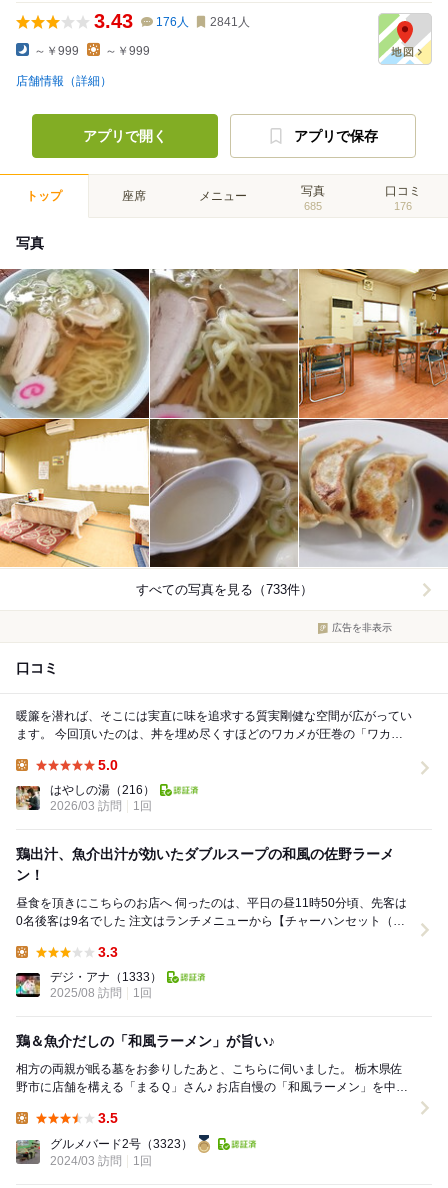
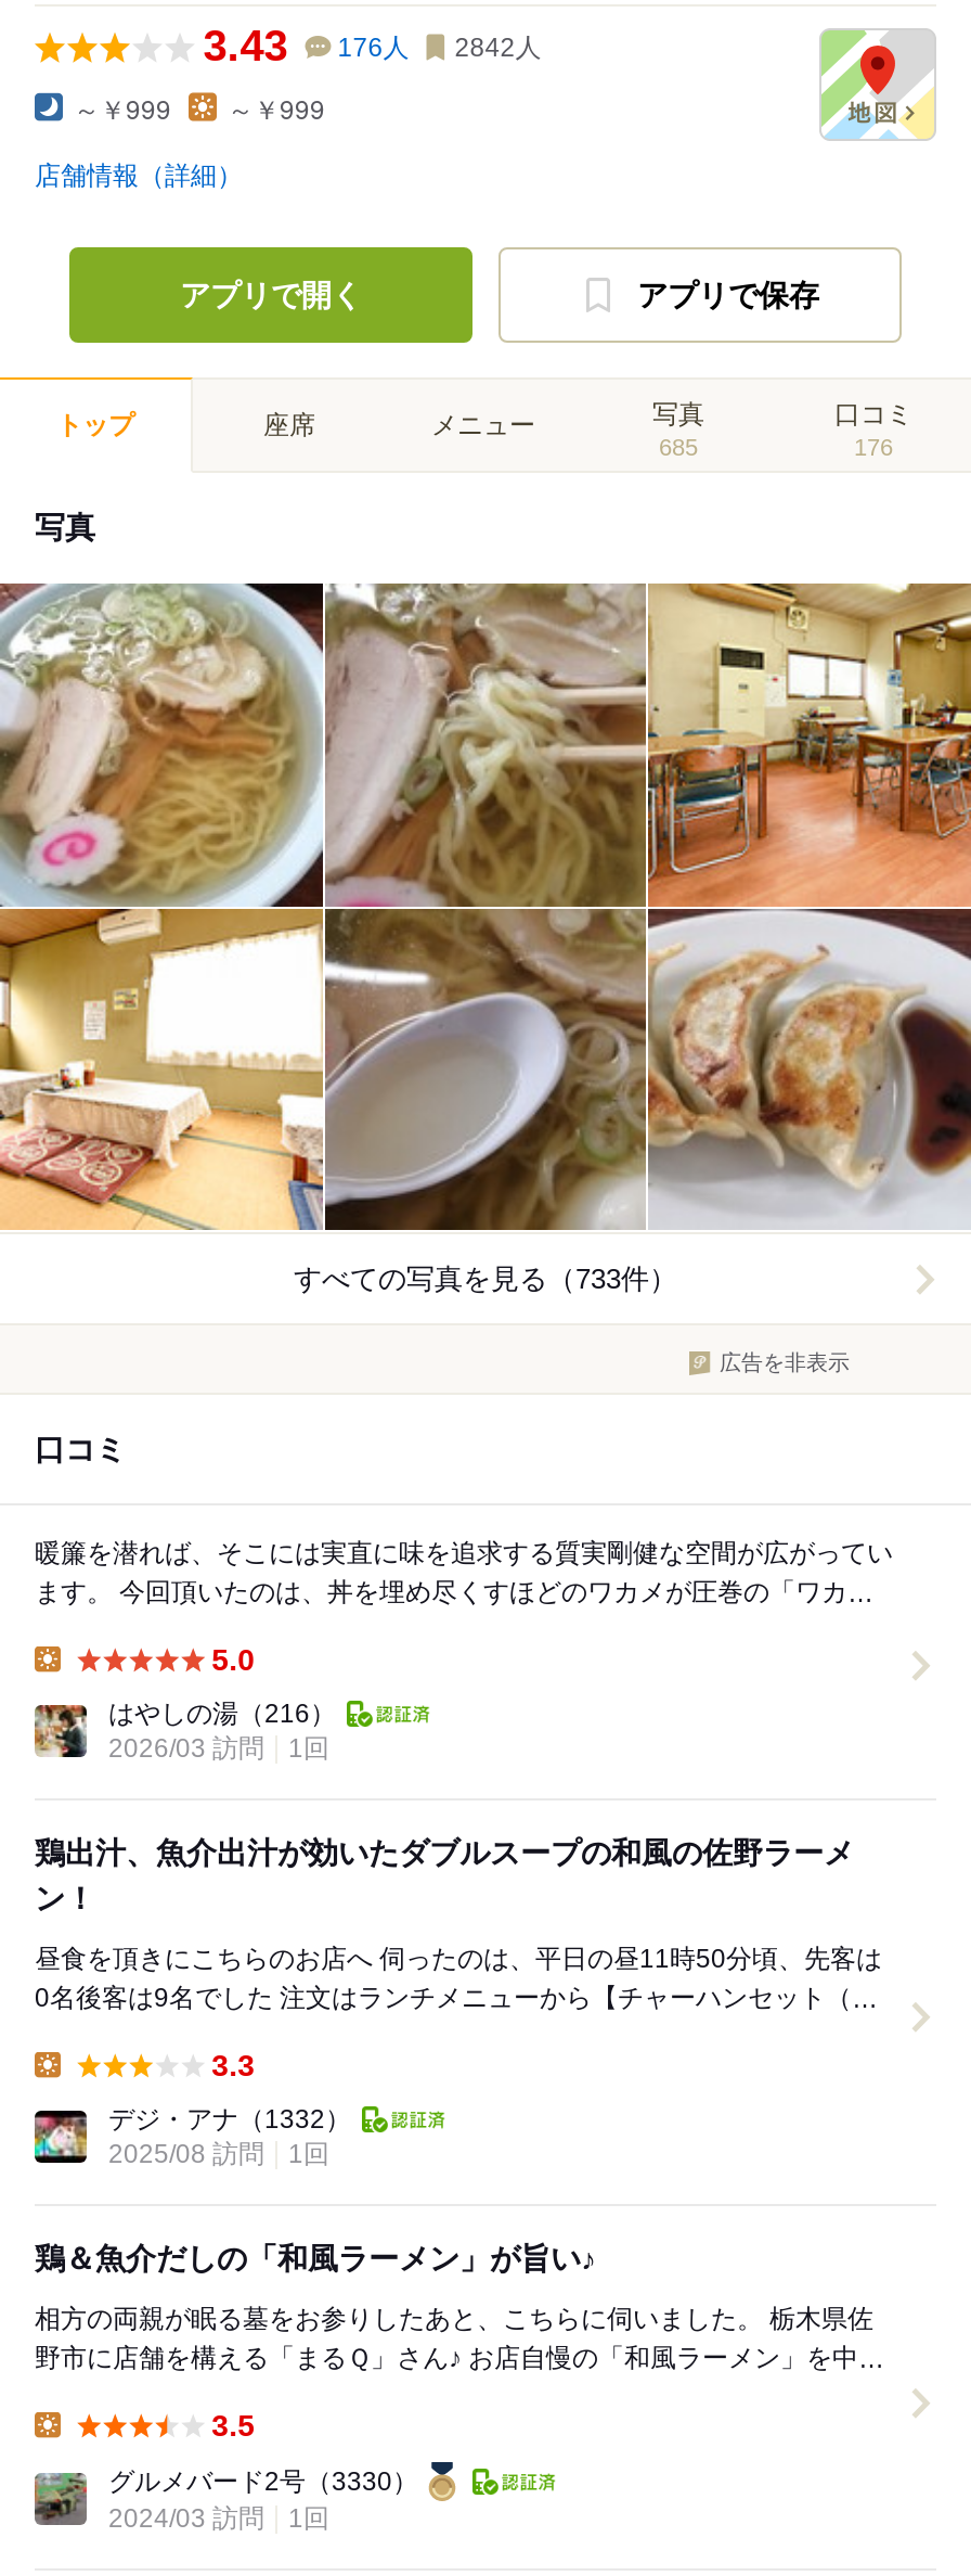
[94,10,250,32] 3.43 176人 2841人 -> [203,22,541,69] 3.43 176人 2842人
[50,970,162,984] デジ・アナ（1333） -> [108,2105,351,2135] デジ・アナ（1332）
[50,1137,193,1151] グルメバード2号（3323） -> [108,2467,418,2497] グルメバード2号（3330）

